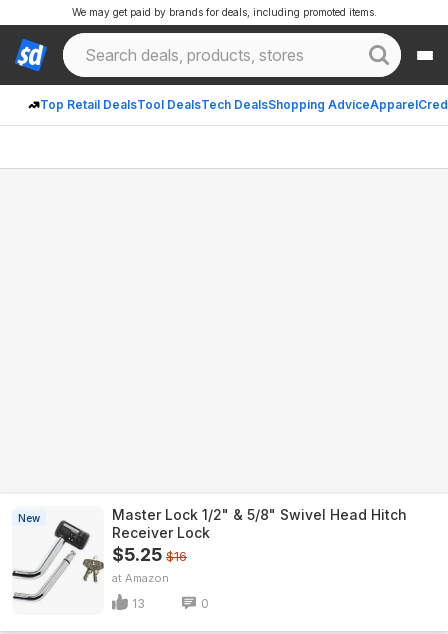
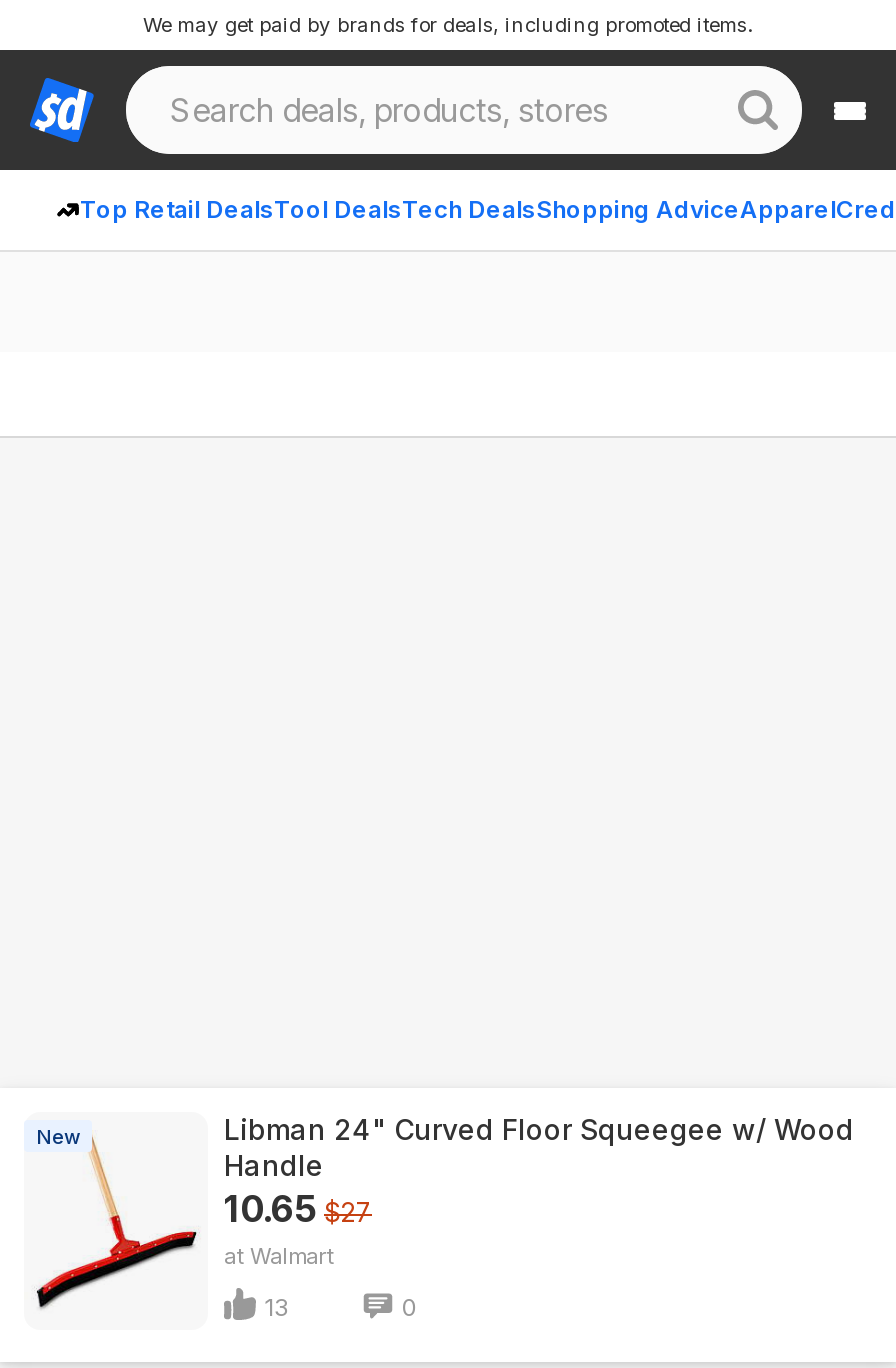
[11,506,407,604] [image] | Master Lock 1/2" & 5/8" Swivel Head Hitch | Receiver Lock | $5.25 $16 | Amazon -> [26,1112,854,1310] [image] | Libman 24" Curved Floor Squeegee w/ Wood | Handle | 10.65 $27 | Walmart

